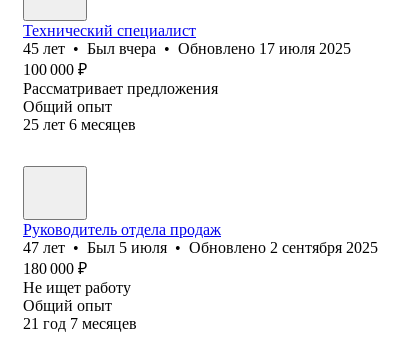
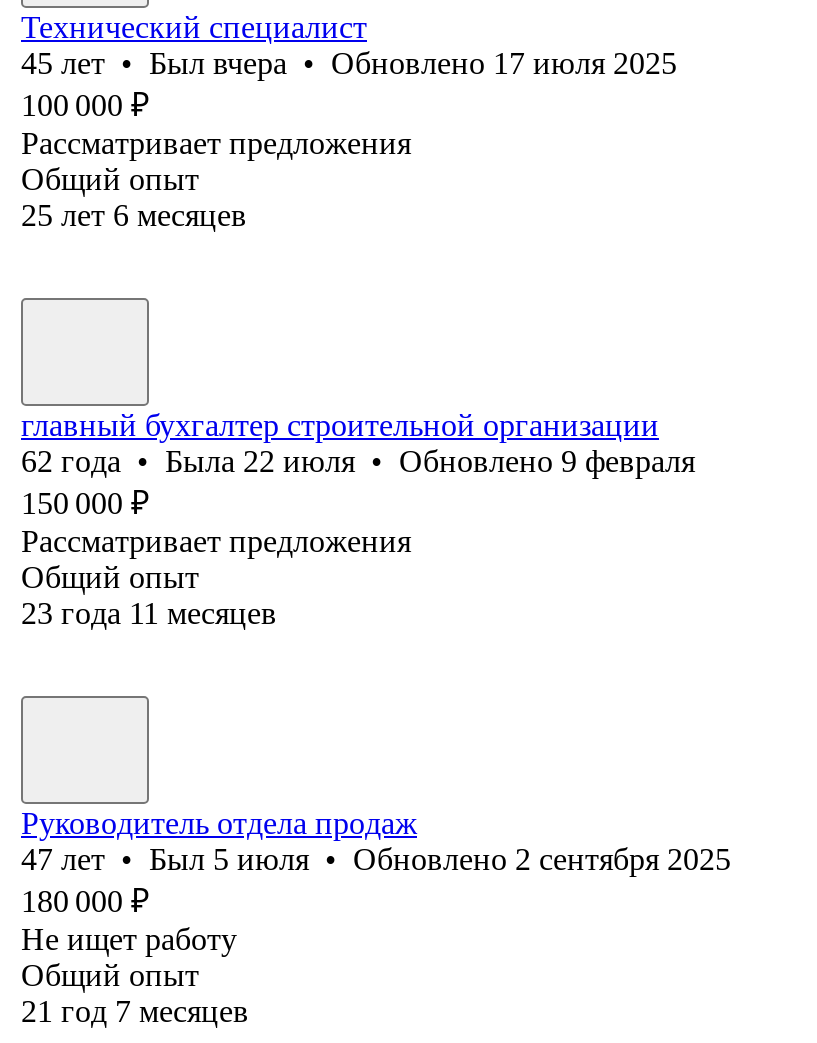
none -> [21,408,695,630] главный бухгалтер строительной организации | 62 года • Была 22 июля • Обновлено 9 февраля | 150 000 ₽ | Рассматривает предложения | Общий опыт | 23 года 11 месяцев

